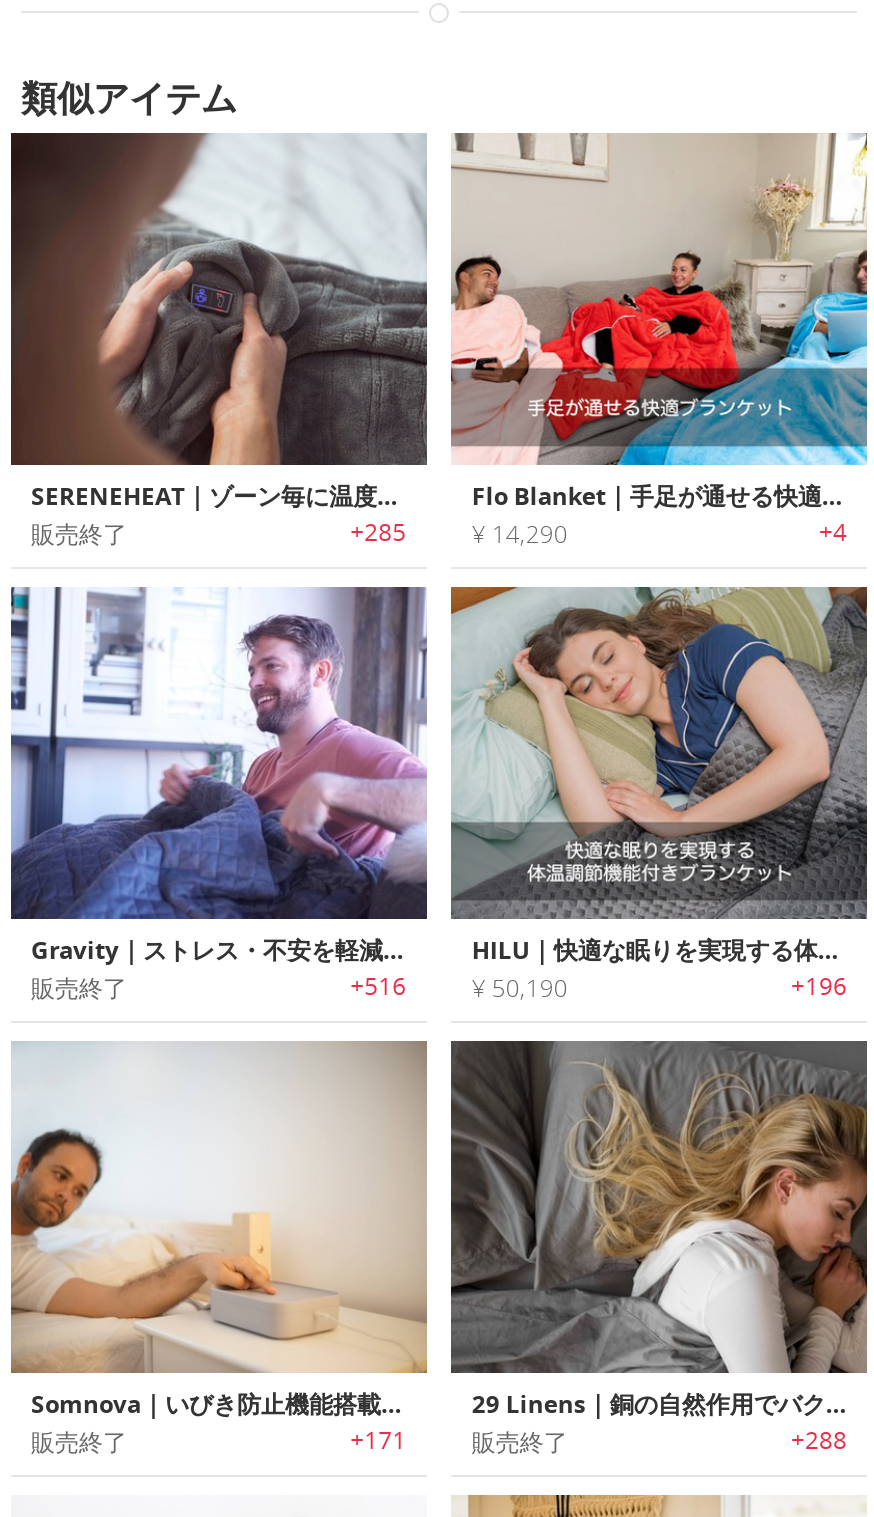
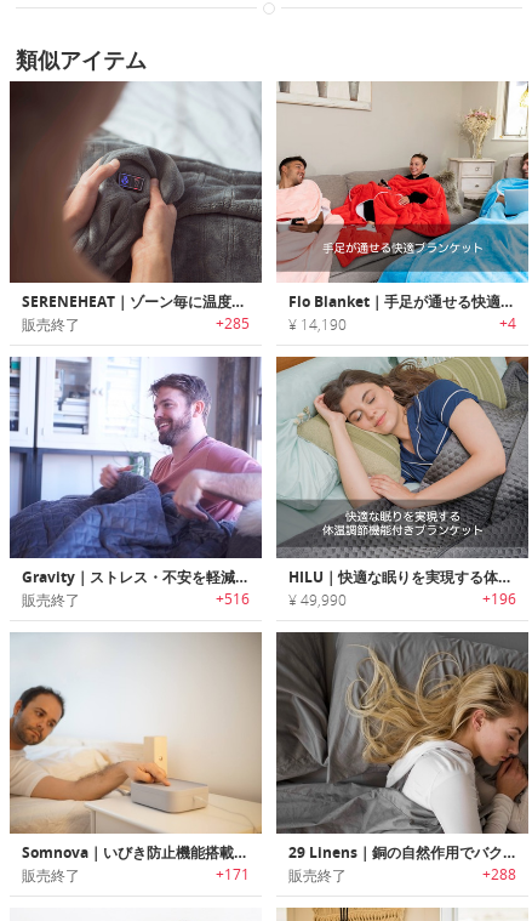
[472,517,568,549] ¥ 14,290 -> [289,314,347,334] ¥ 14,190
[472,971,568,1003] ¥ 50,190 -> [289,590,347,609] ¥ 49,990

